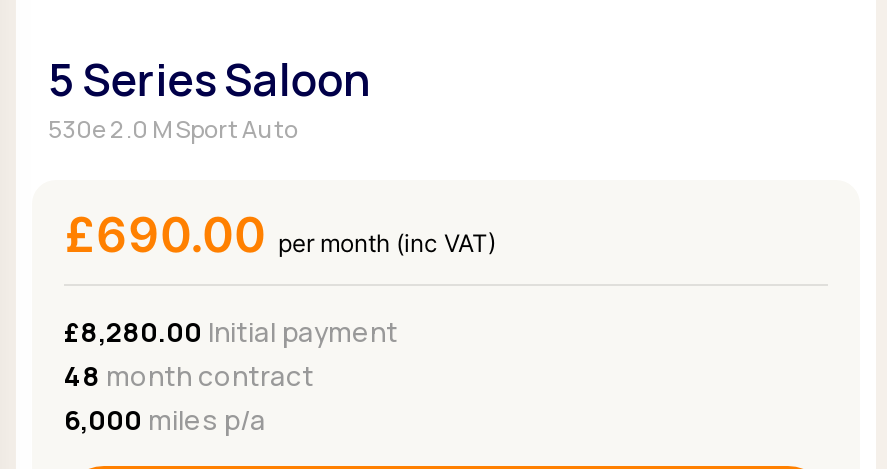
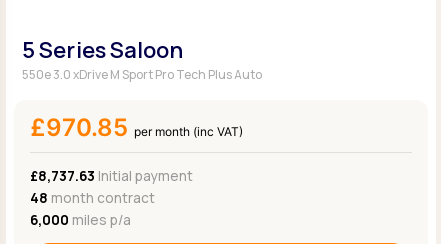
[48,113,298,147] 530e 2.0 M Sport Auto -> [22,66,262,83] 550e 3.0 xDrive M Sport Pro Tech Plus Auto
[64,207,496,265] £690.00 per month (inc VAT) -> [30,113,243,142] £970.85 per month (inc VAT)
[64,315,398,351] £8,280.00 Initial payment -> [30,167,193,185] £8,737.63 Initial payment

